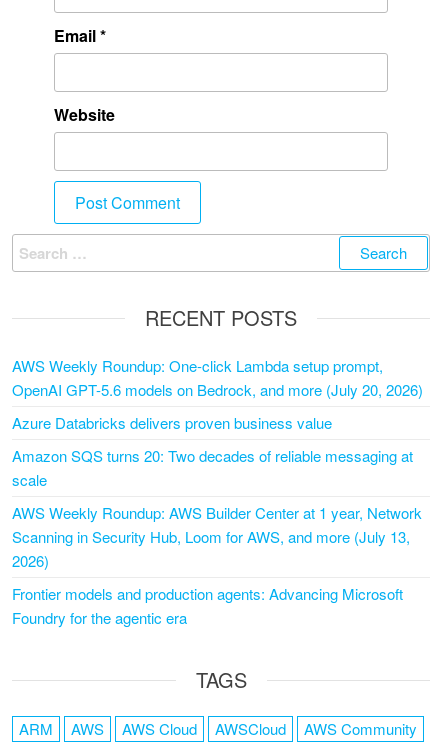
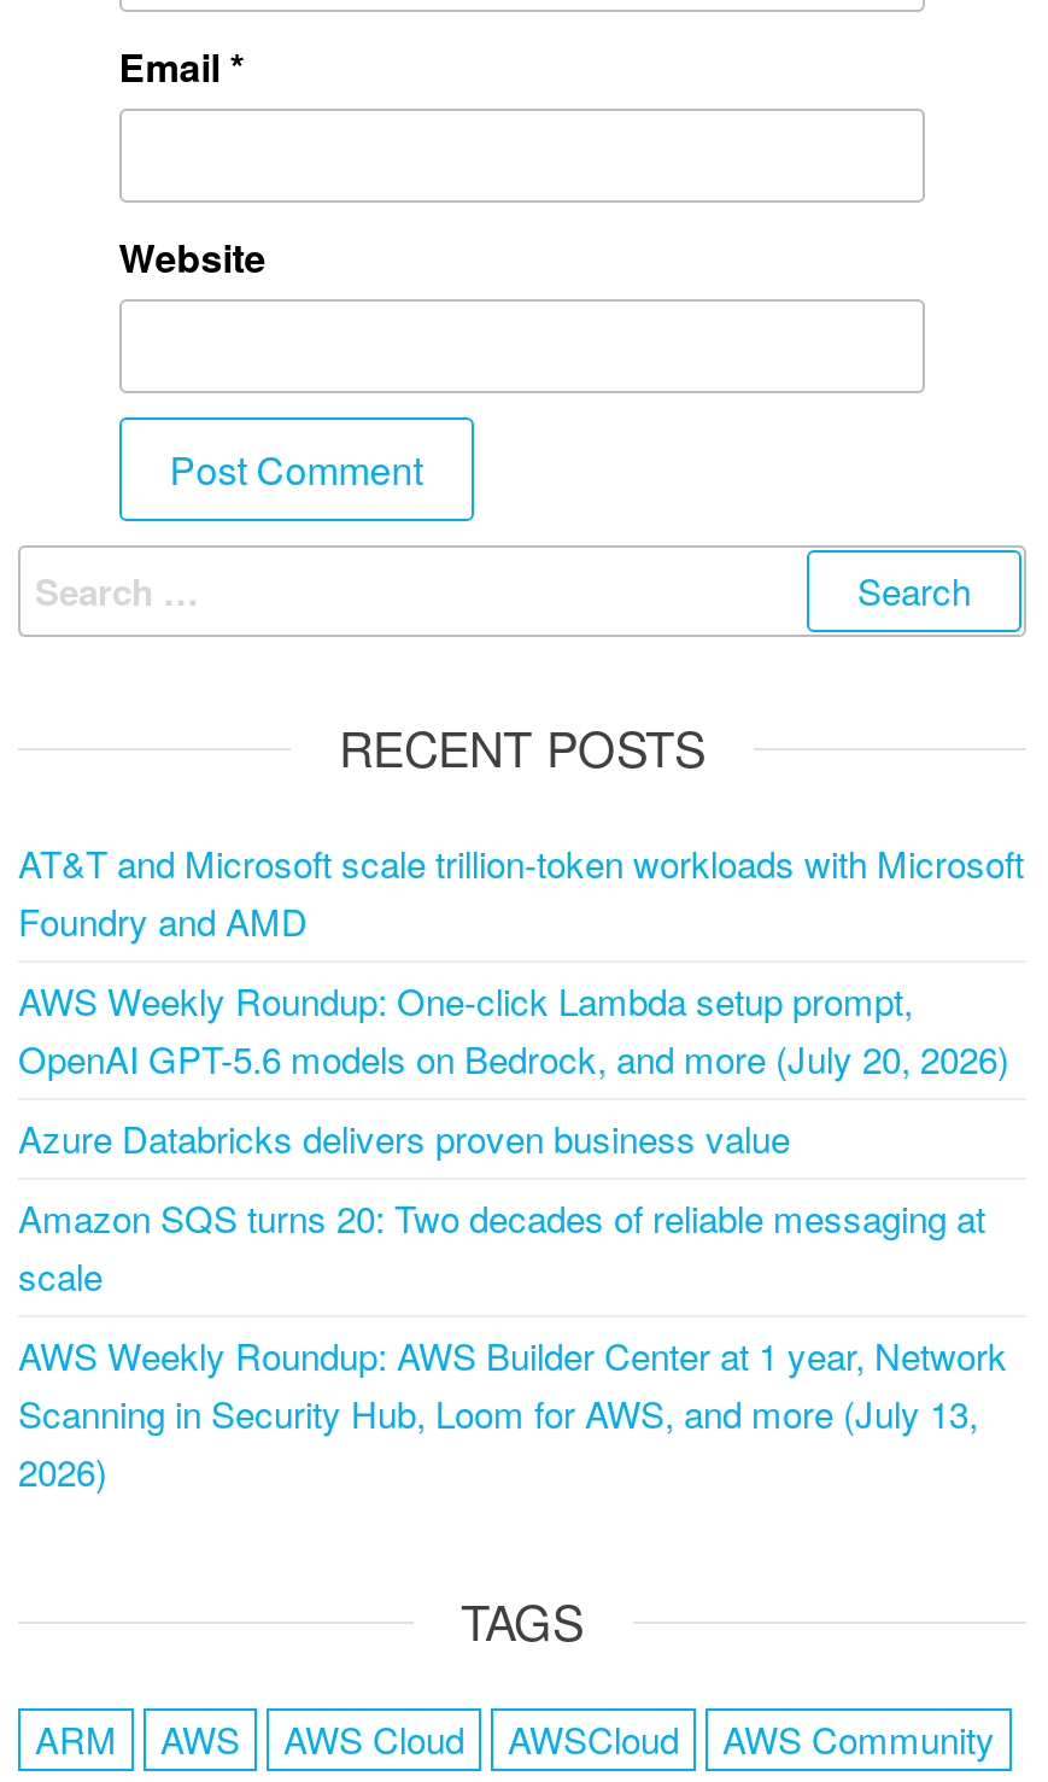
none -> [18,837,1024,946] AT&T and Microsoft scale trillion-token workloads with Microsoft | Foundry and AMD
moved [12,355,423,571] -> [18,975,1009,1496]: AWS Weekly Roundup: One-click Lambda setup prompt, | OpenAI GPT-5.6 models on Bedrock, and more (July 20, 2026) | Azure Databricks delivers proven business value | Amazon SQS turns 20: Two decades of reliable messaging at | scale | AWS Weekly Roundup: AWS Builder Center at 1 year, Network | Scanning in Security Hub, Loom for AWS, and more (July 13, | 2026)
[12,583,403,628] Frontier models and production agents: Advancing Microsoft | Foundry for the agentic era -> none

